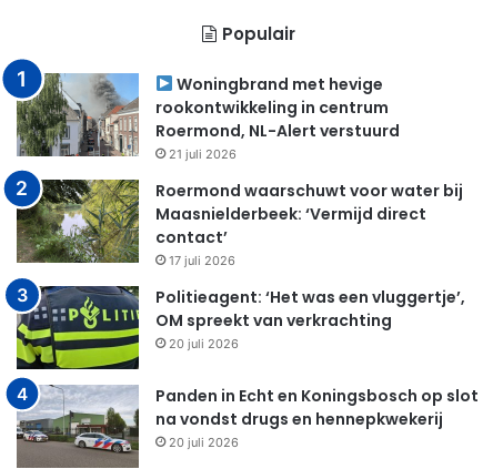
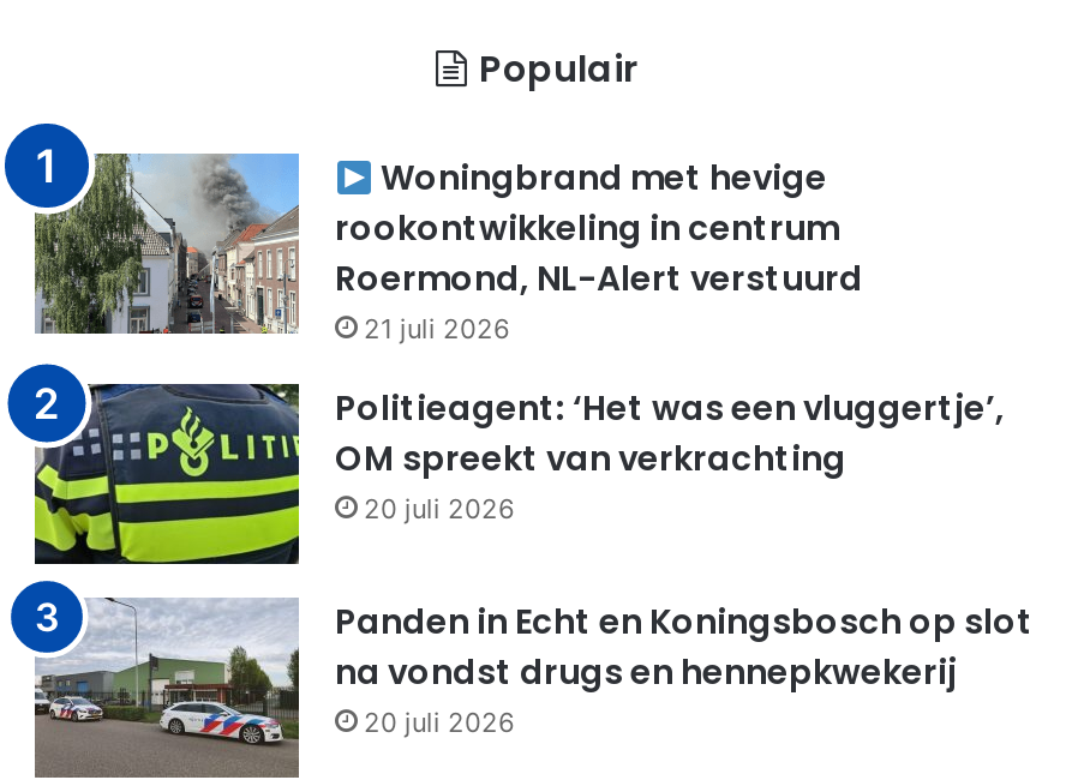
[17,179,463,268] [image] | Roermond waarschuwt voor water bij | Maasnielderbeek: ‘Vermijd direct | contact’ | 17 juli 2026 -> none

